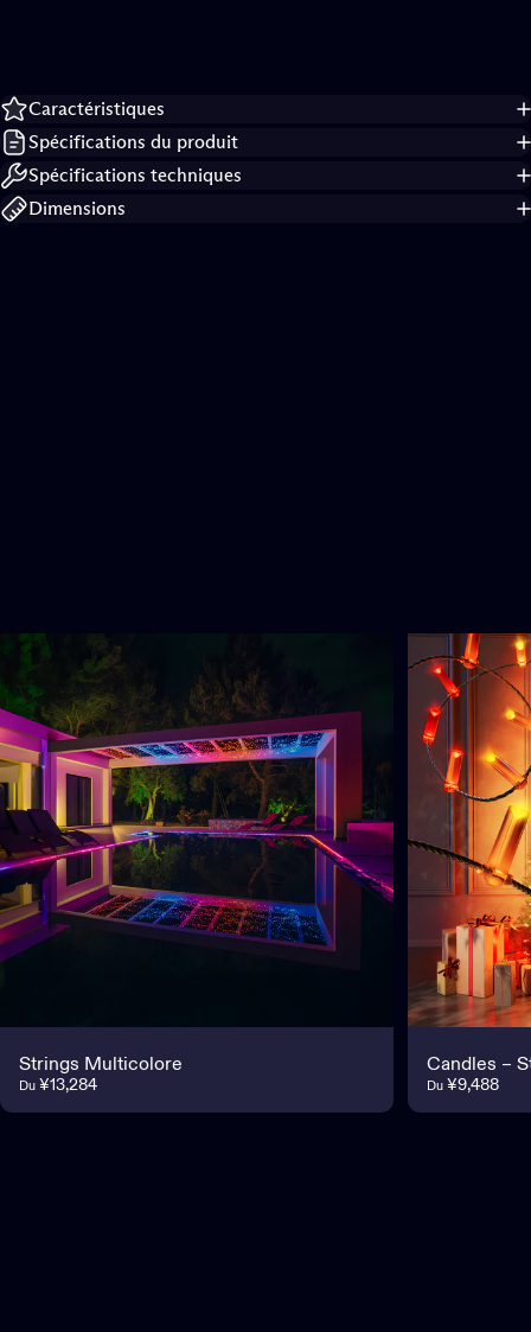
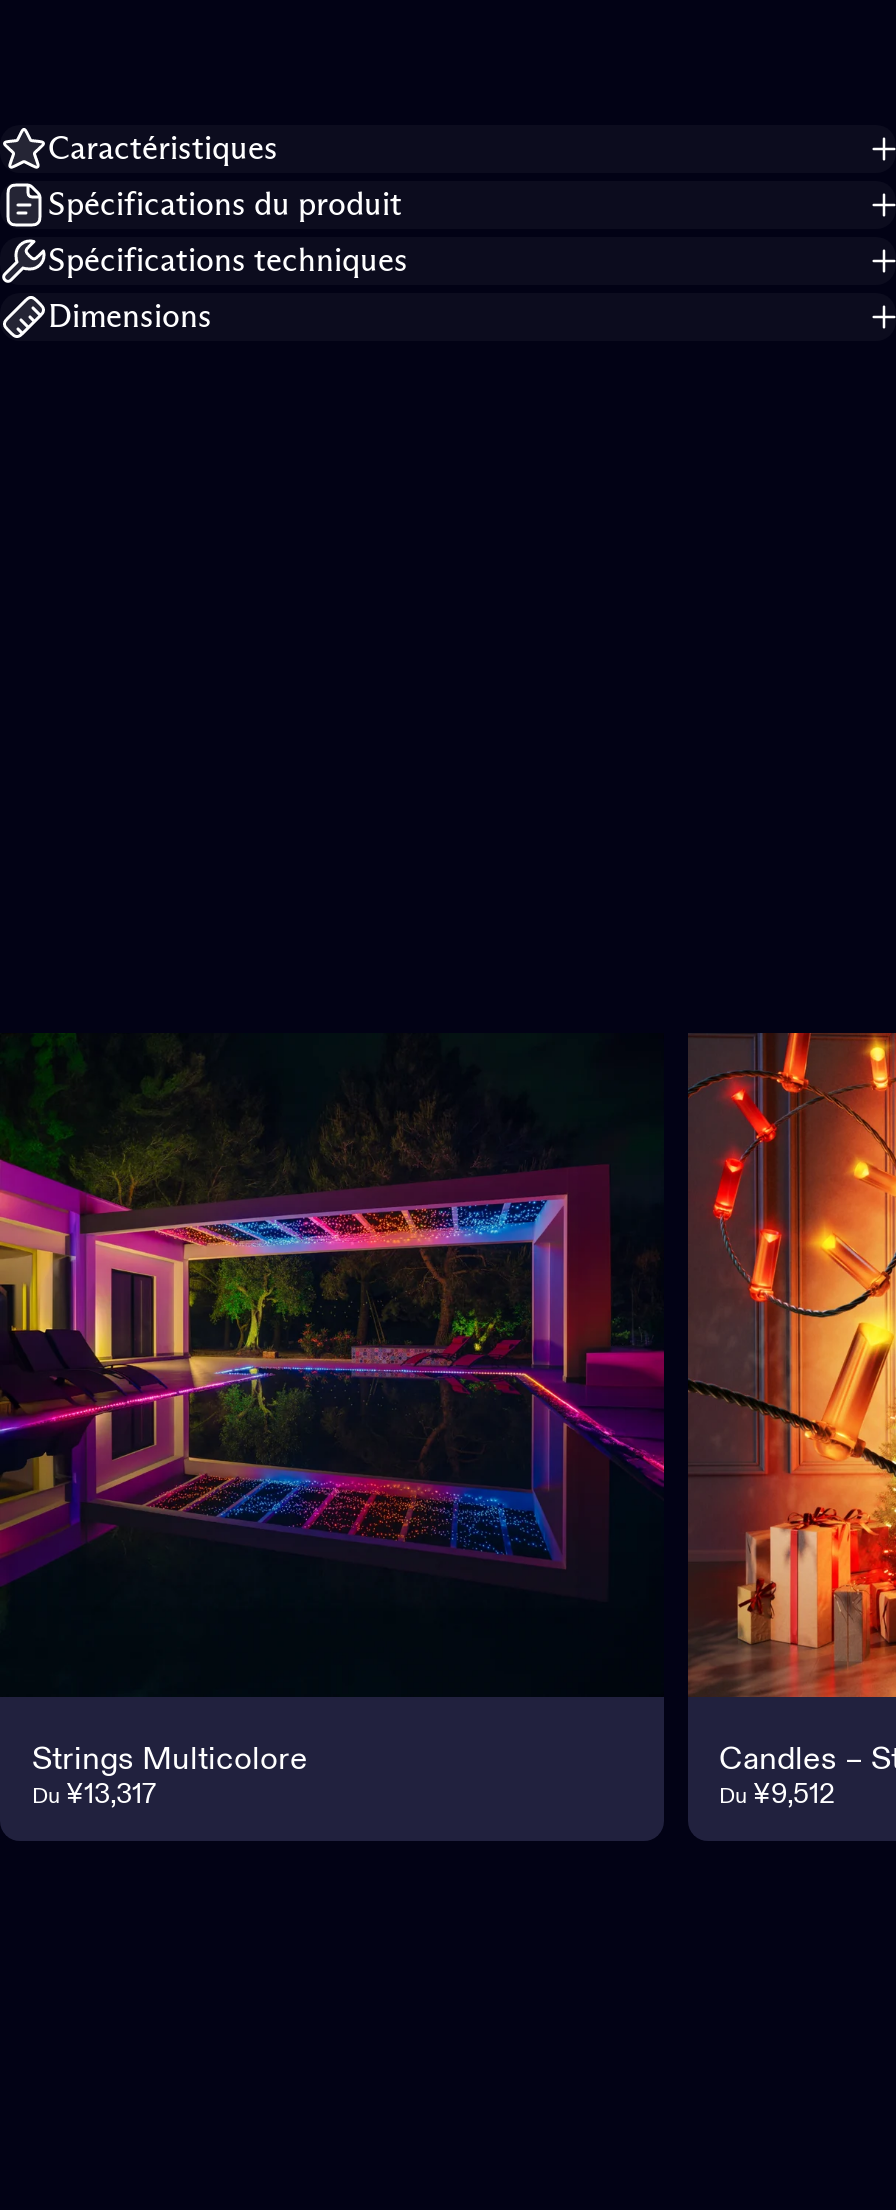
[19,1077,97,1093] Du ¥13,284 -> [32,1781,156,1809] Du ¥13,317
[426,1077,498,1093] Du ¥9,488 -> [719,1781,835,1809] Du ¥9,512

